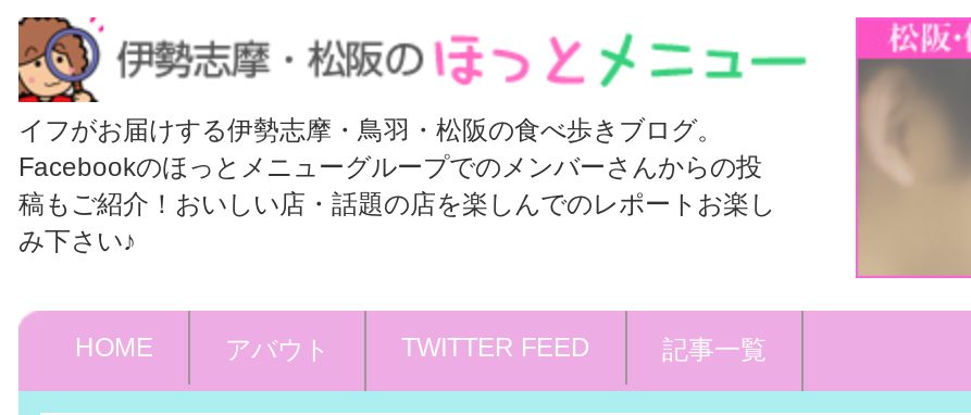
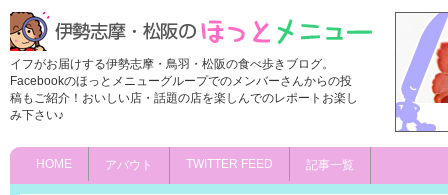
[854,15,964,280] [image] -> [394,11,445,133] [image]

